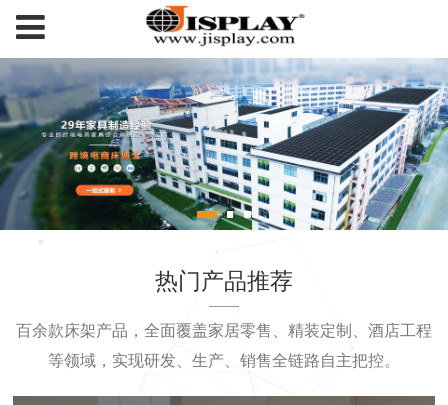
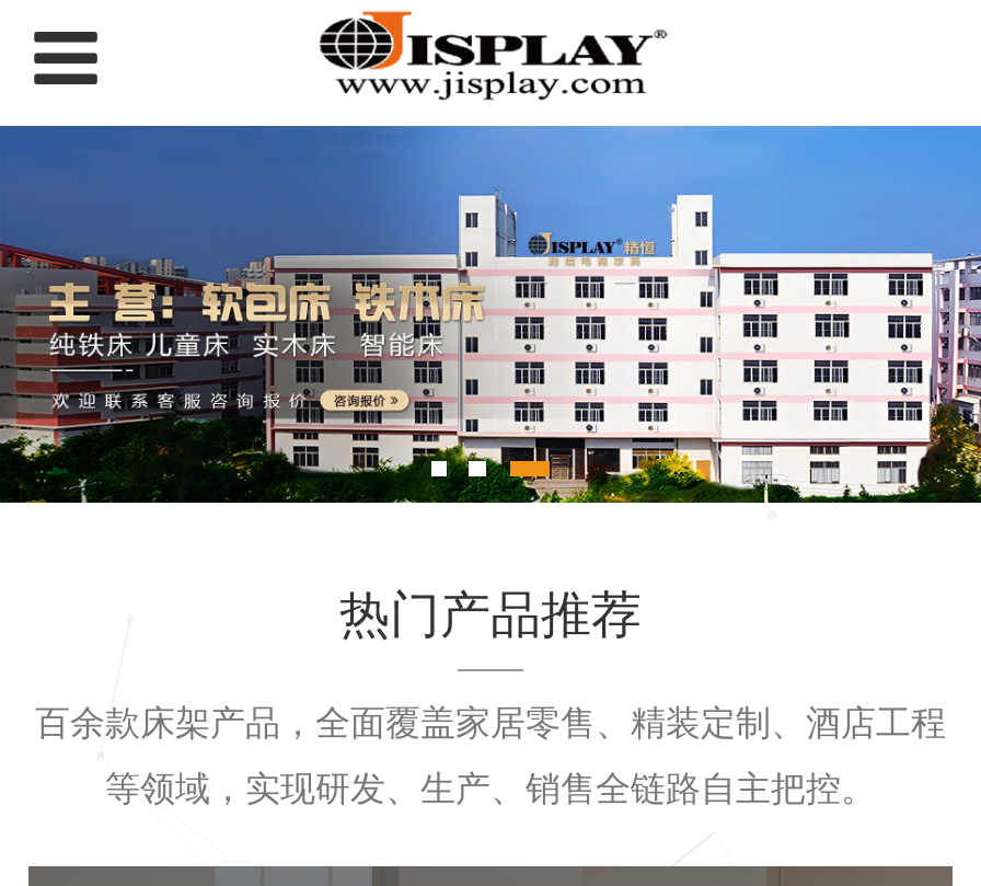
[3,58,445,231] [image] -> [7,124,974,505] [image]

